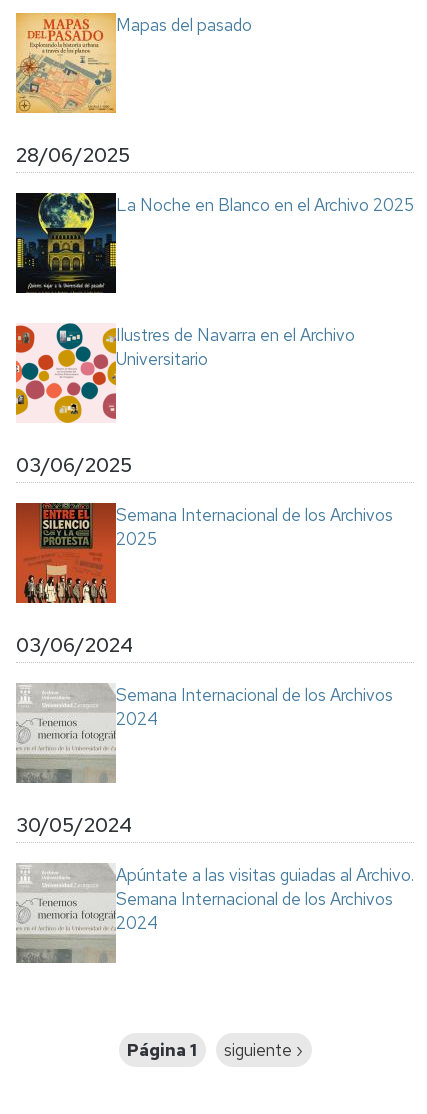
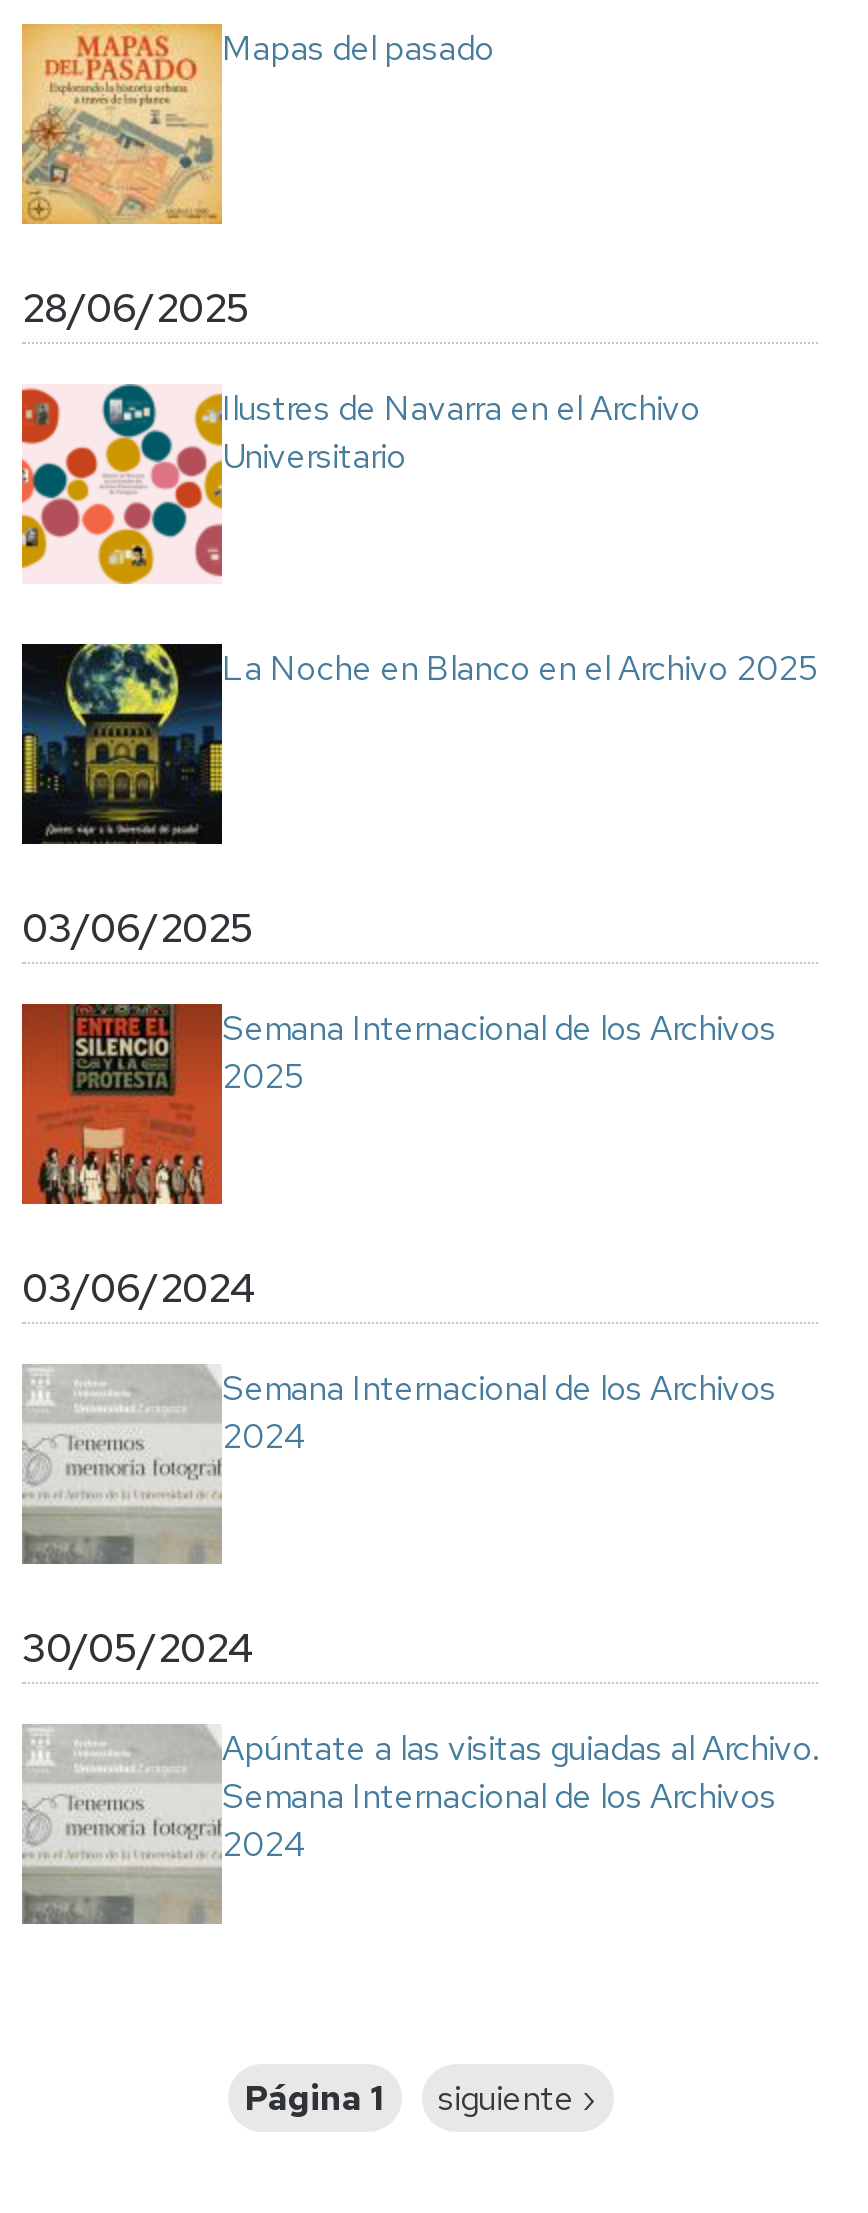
moved [15,192,414,294] -> [20,642,818,846]: [image] | La Noche en Blanco en el Archivo 2025
moved [15,324,355,422] -> [20,386,700,582]: [image] | Ilustres de Navarra en el Archivo | Universitario

